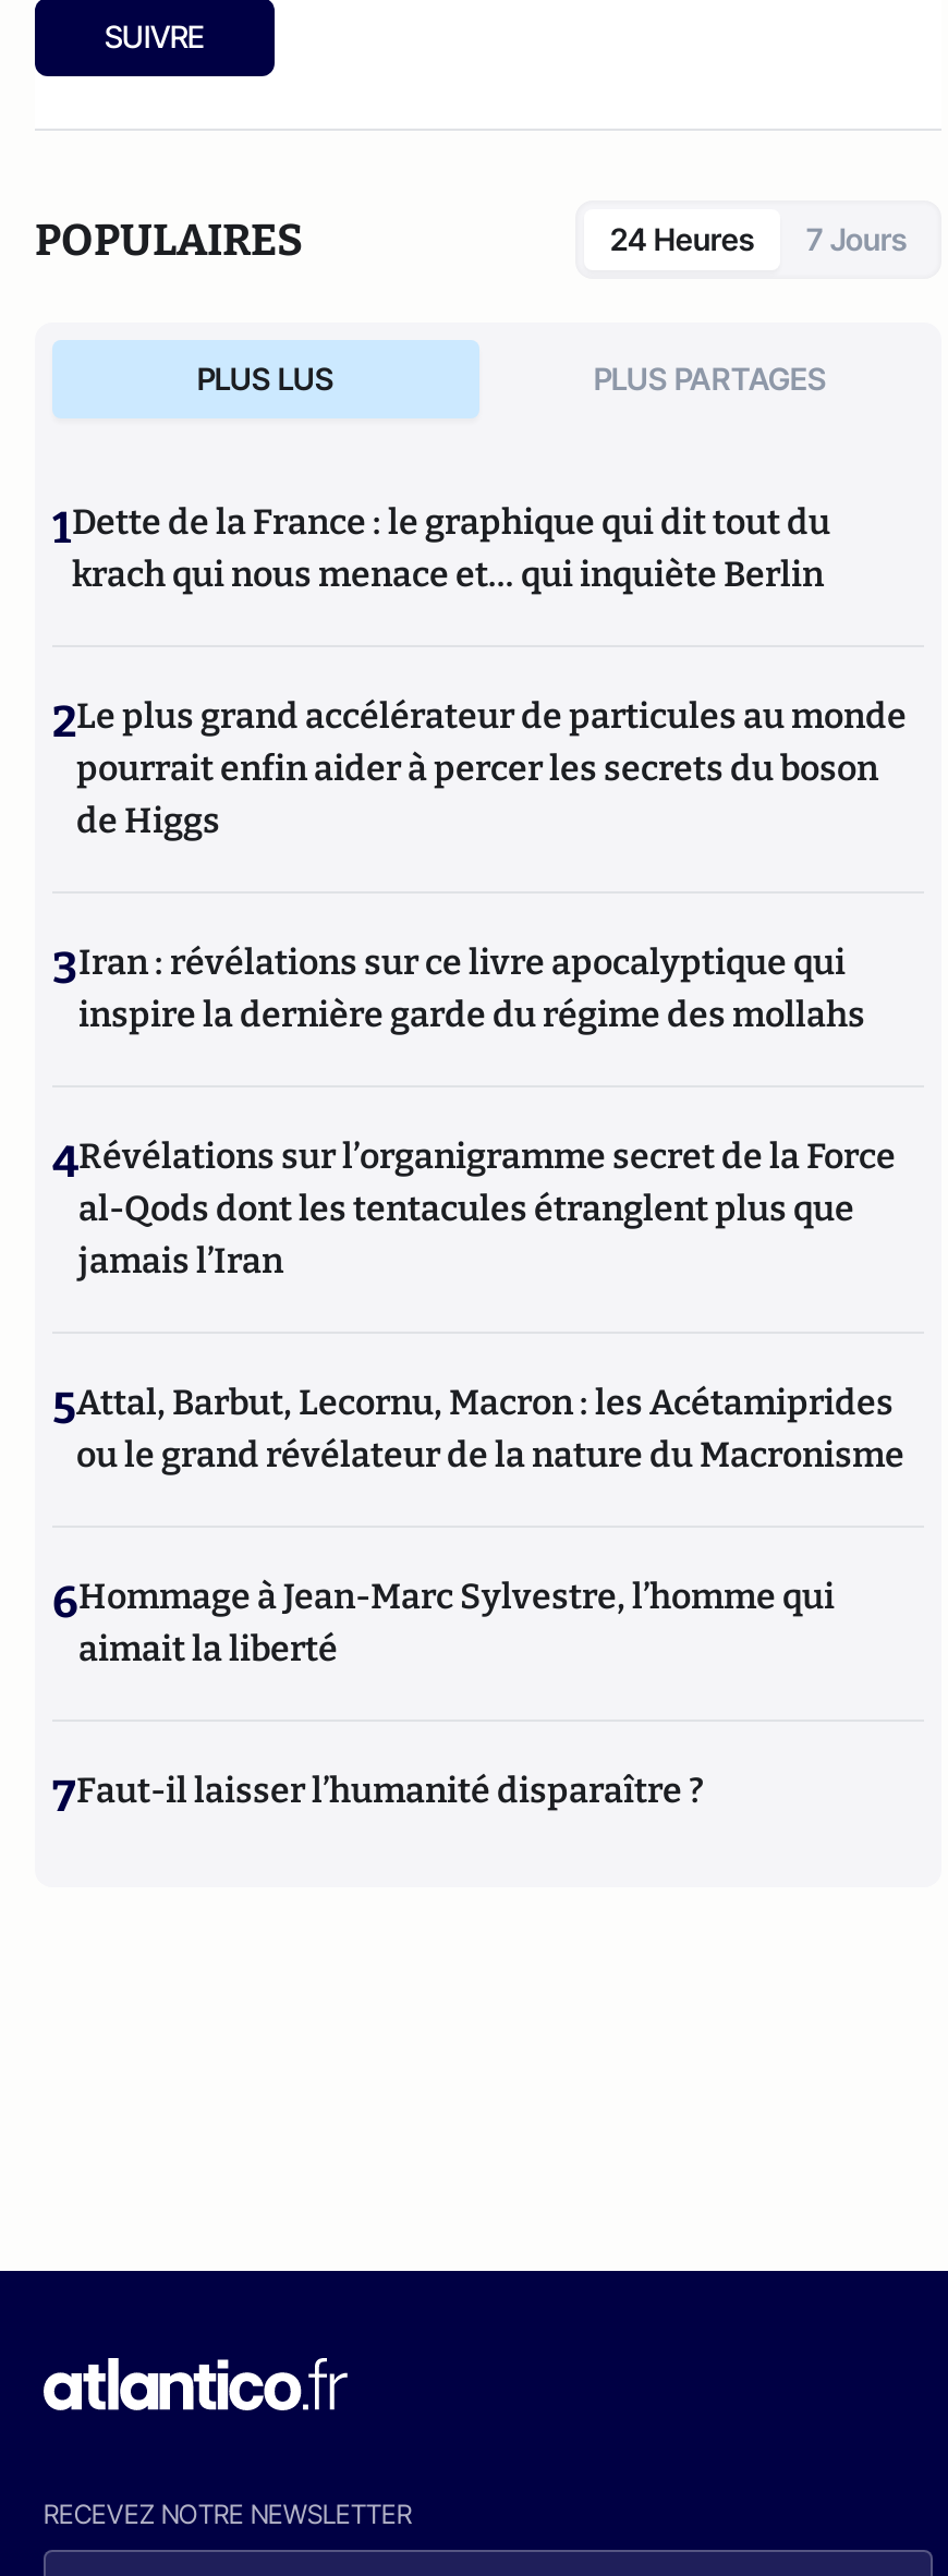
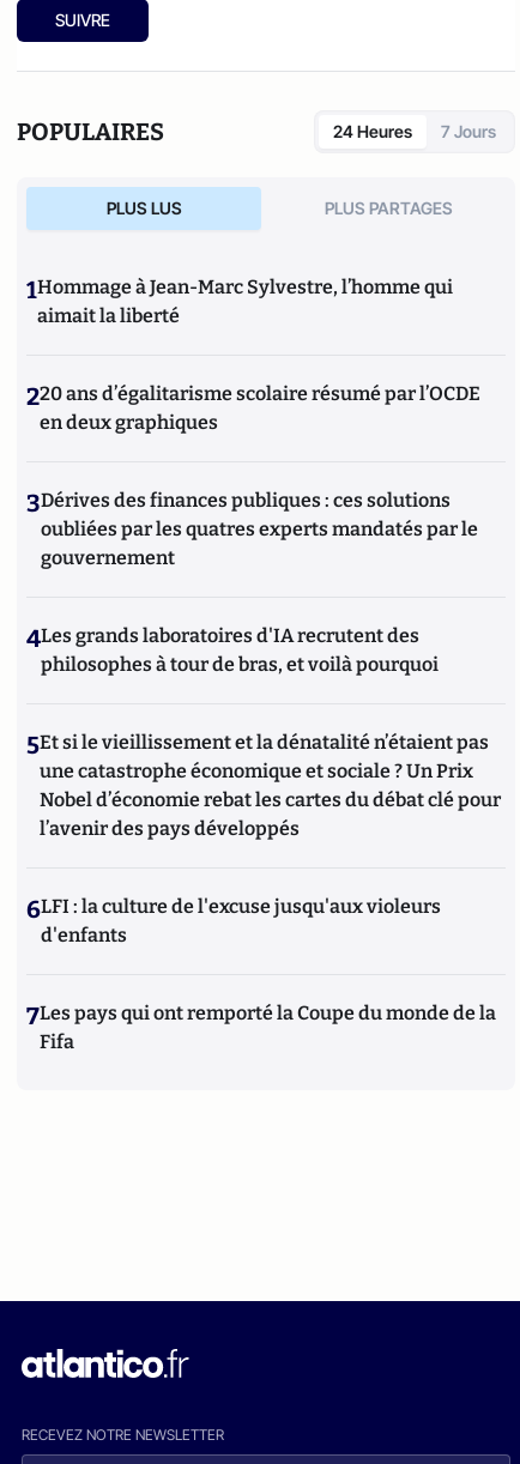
[52,501,907,1628] 1Dette de la France : le graphique qui dit tout du | krach qui nous menace et… qui inquiète Berlin | 2Le plus grand accélérateur de particules au monde | pourrait enfin aider à percer les secrets du boson | de Higgs | 3Iran : révélations sur ce livre apocalyptique qui | inspire la dernière garde du régime des mollahs | 4Révélations sur l’organigramme secret de la Force | al-Qods dont les tentacules étranglent plus que | jamais l’Iran | 5Attal, Barbut, Lecornu, Macron : les Acétamiprides | ou le grand révélateur de la nature du Macronisme | 6Hommage à Jean-Marc Sylvestre, l’homme qui -> [26,276,453,304] 1Hommage à Jean-Marc Sylvestre, l’homme qui
moved [78,1628,338,1669] -> [37,304,180,327]: aimait la liberté
[52,1770,704,1822] 7Faut-il laisser l’humanité disparaître ? -> [26,382,501,1053] 220 ans d’égalitarisme scolaire résumé par l’OCDE | en deux graphiques | 3Dérives des finances publiques : ces solutions | oubliées par les quatres experts mandatés par le | gouvernement | 4Les grands laboratoires d'IA recrutent des | philosophes à tour de bras, et voilà pourquoi | 5Et si le vieillissement et la dénatalité n’étaient pas | une catastrophe économique et sociale ? Un Prix | Nobel d’économie rebat les cartes du débat clé pour | l’avenir des pays développés | 6LFI : la culture de l'excuse jusqu'aux violeurs | d'enfants | 7Les pays qui ont remporté la Coupe du monde de la | Fifa

